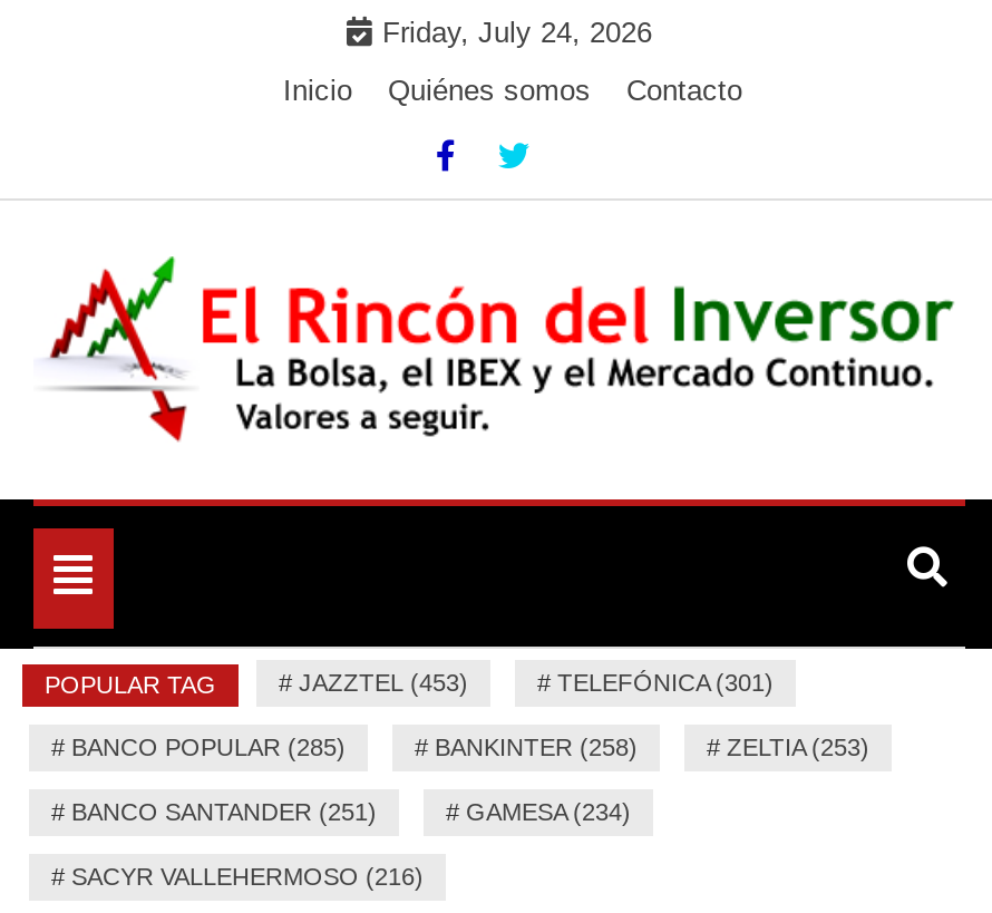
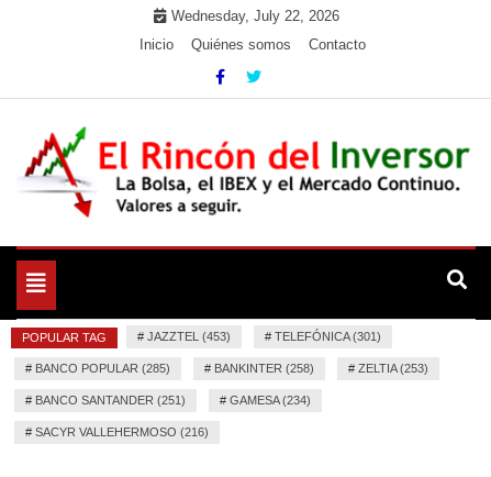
[382,16,652,49] Friday, July 24, 2026 -> [171,8,339,24] Wednesday, July 22, 2026

